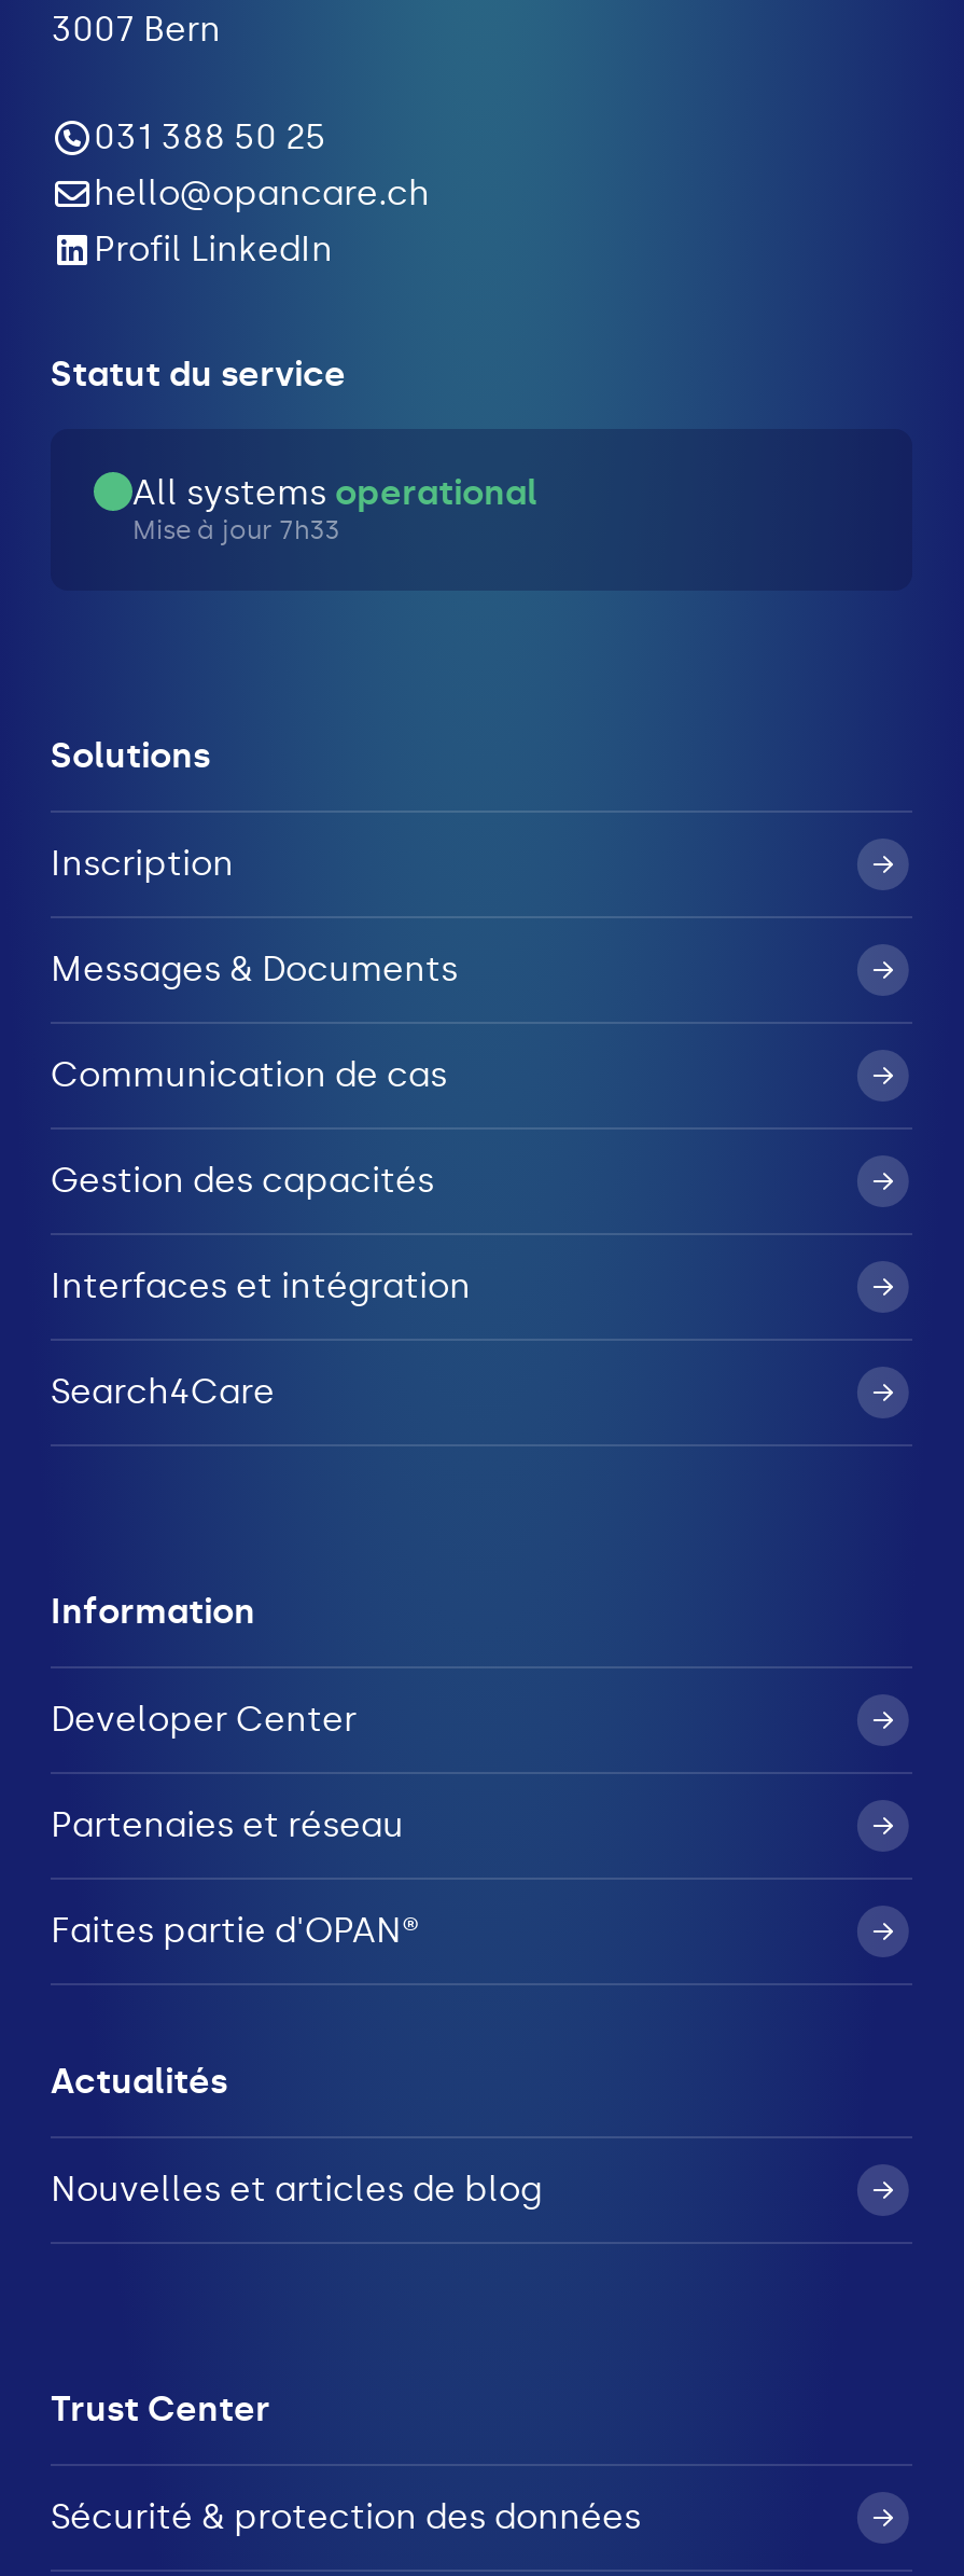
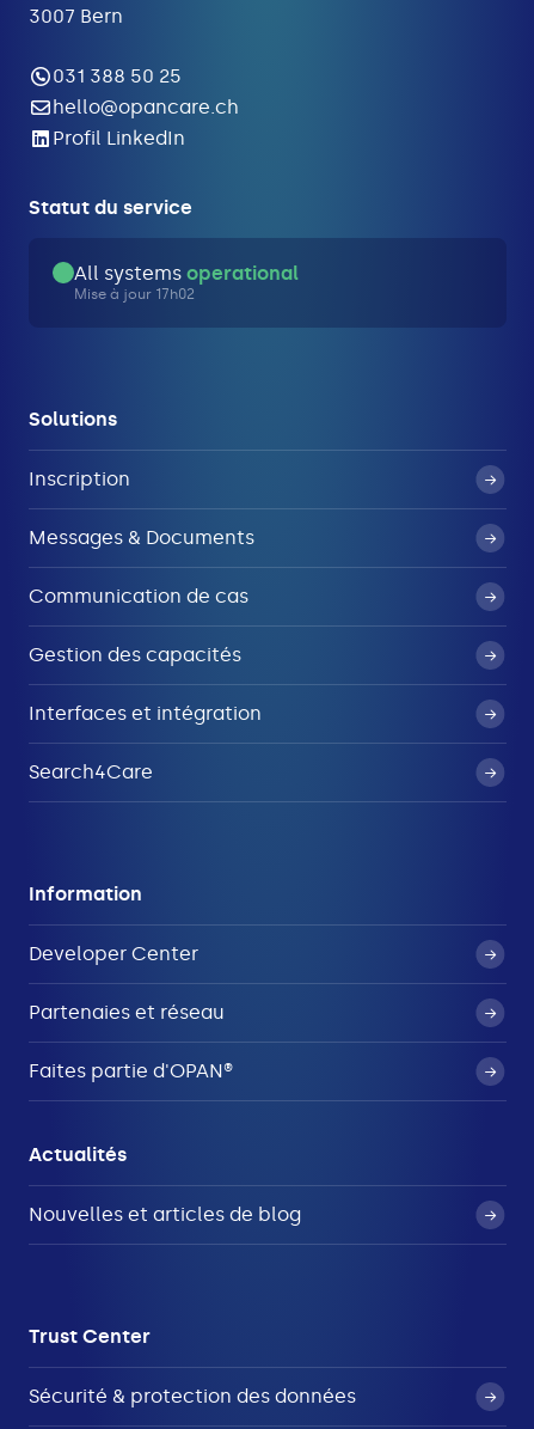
[132,516,339,546] Mise à jour 7h33 -> [74,286,195,303] Mise à jour 17h02

